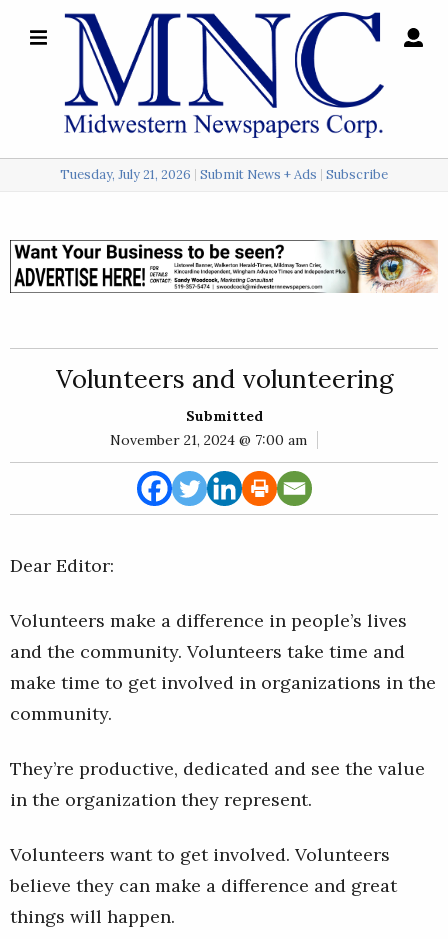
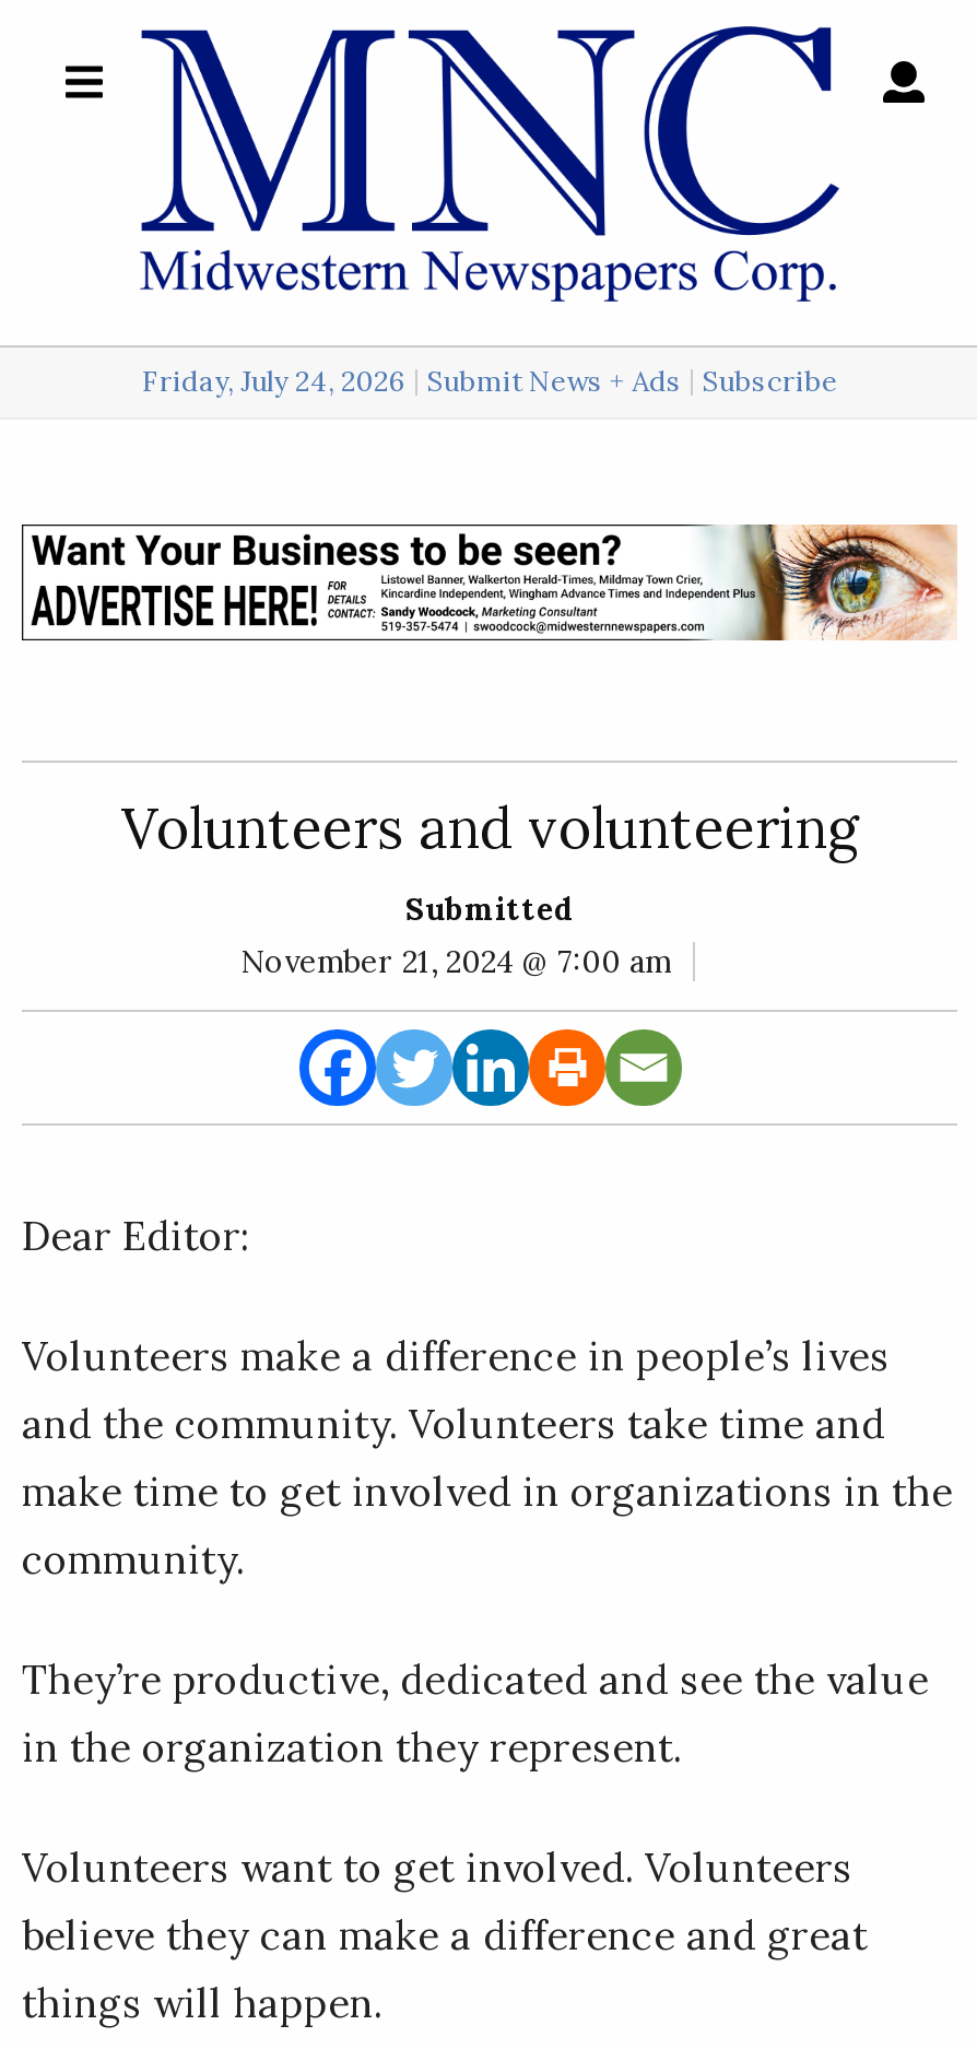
[60,166,388,183] Tuesday, July 21, 2026 Submit News + Ads Subscribe -> [142,364,837,401] Friday, July 24, 2026 Submit News + Ads Subscribe

